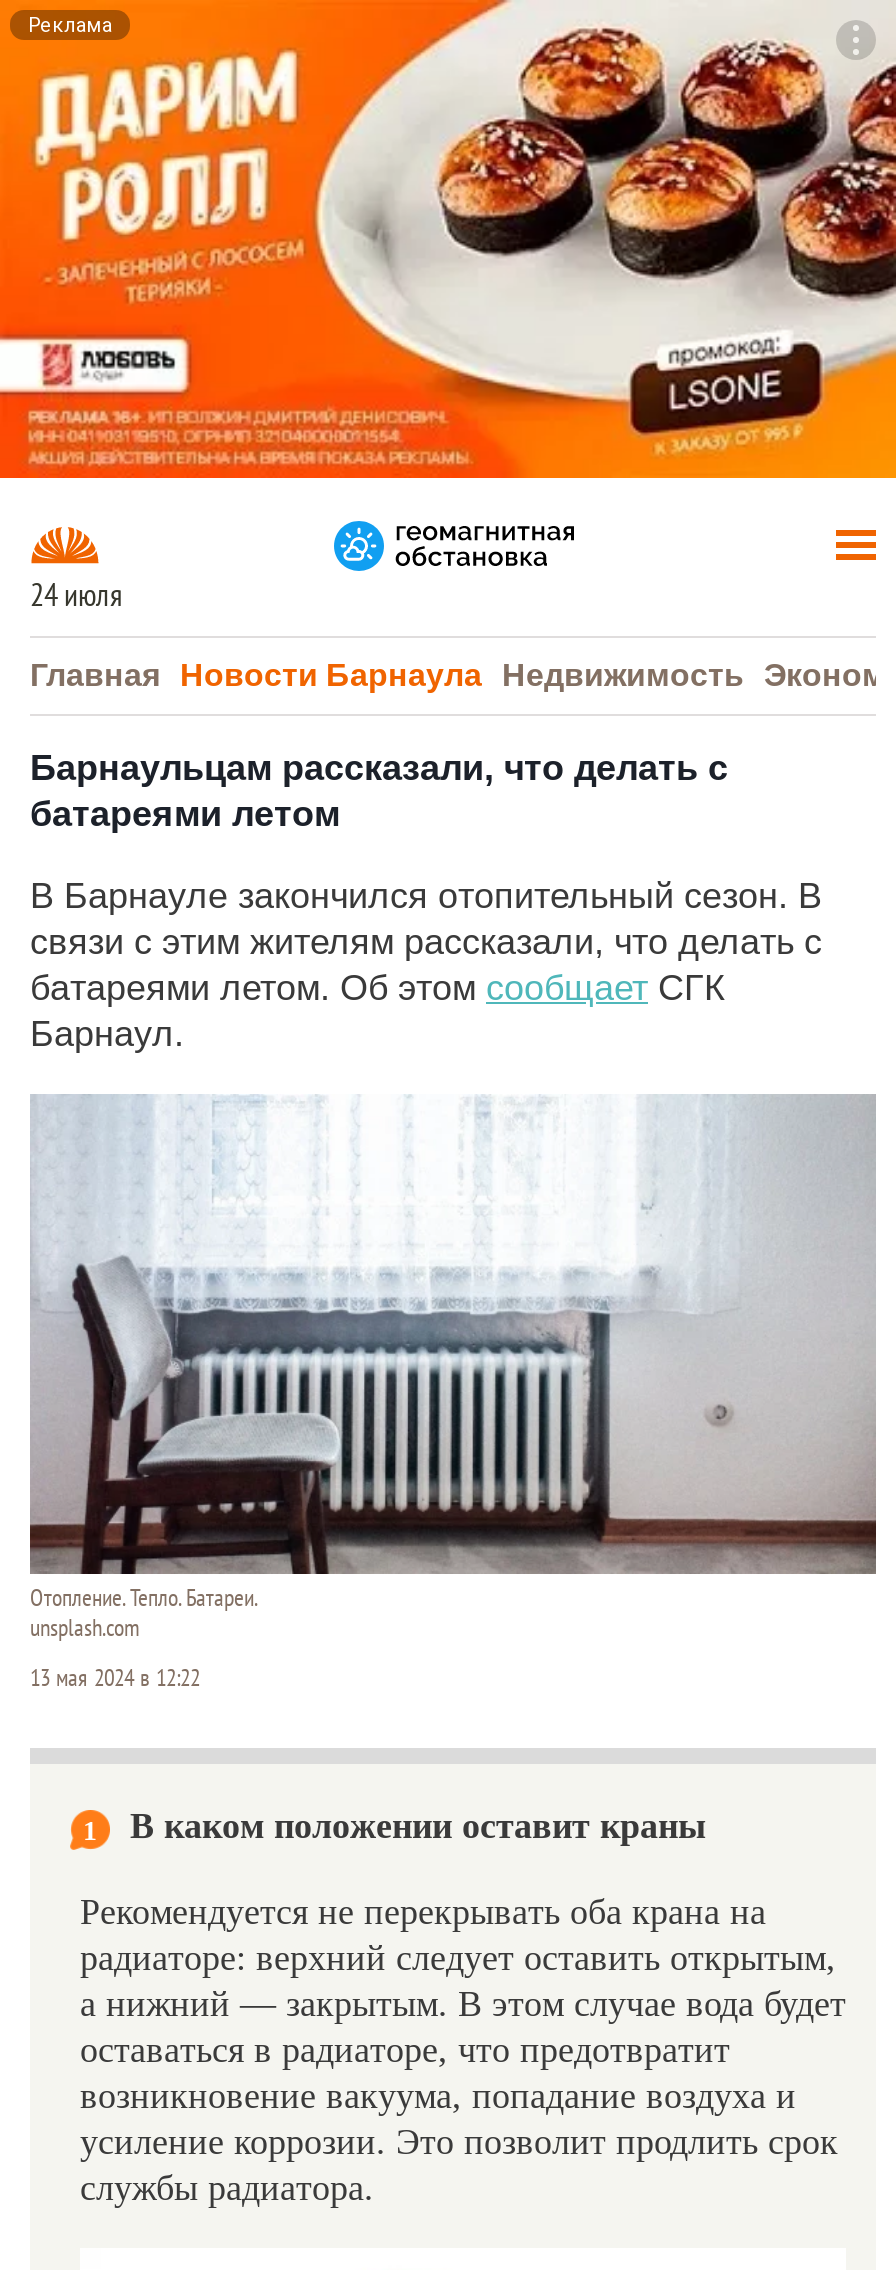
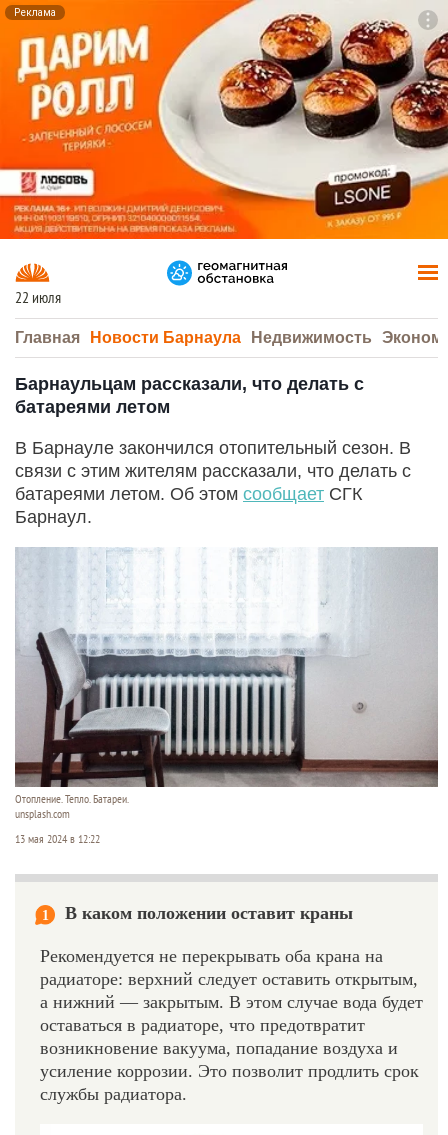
[30,578,122,614] 24 июля -> [15,289,61,307] 22 июля

